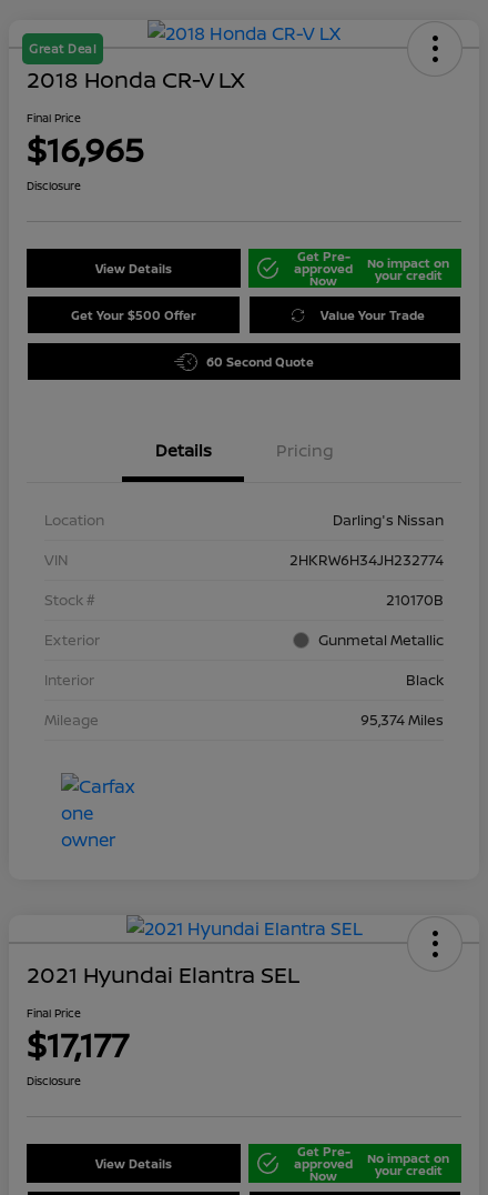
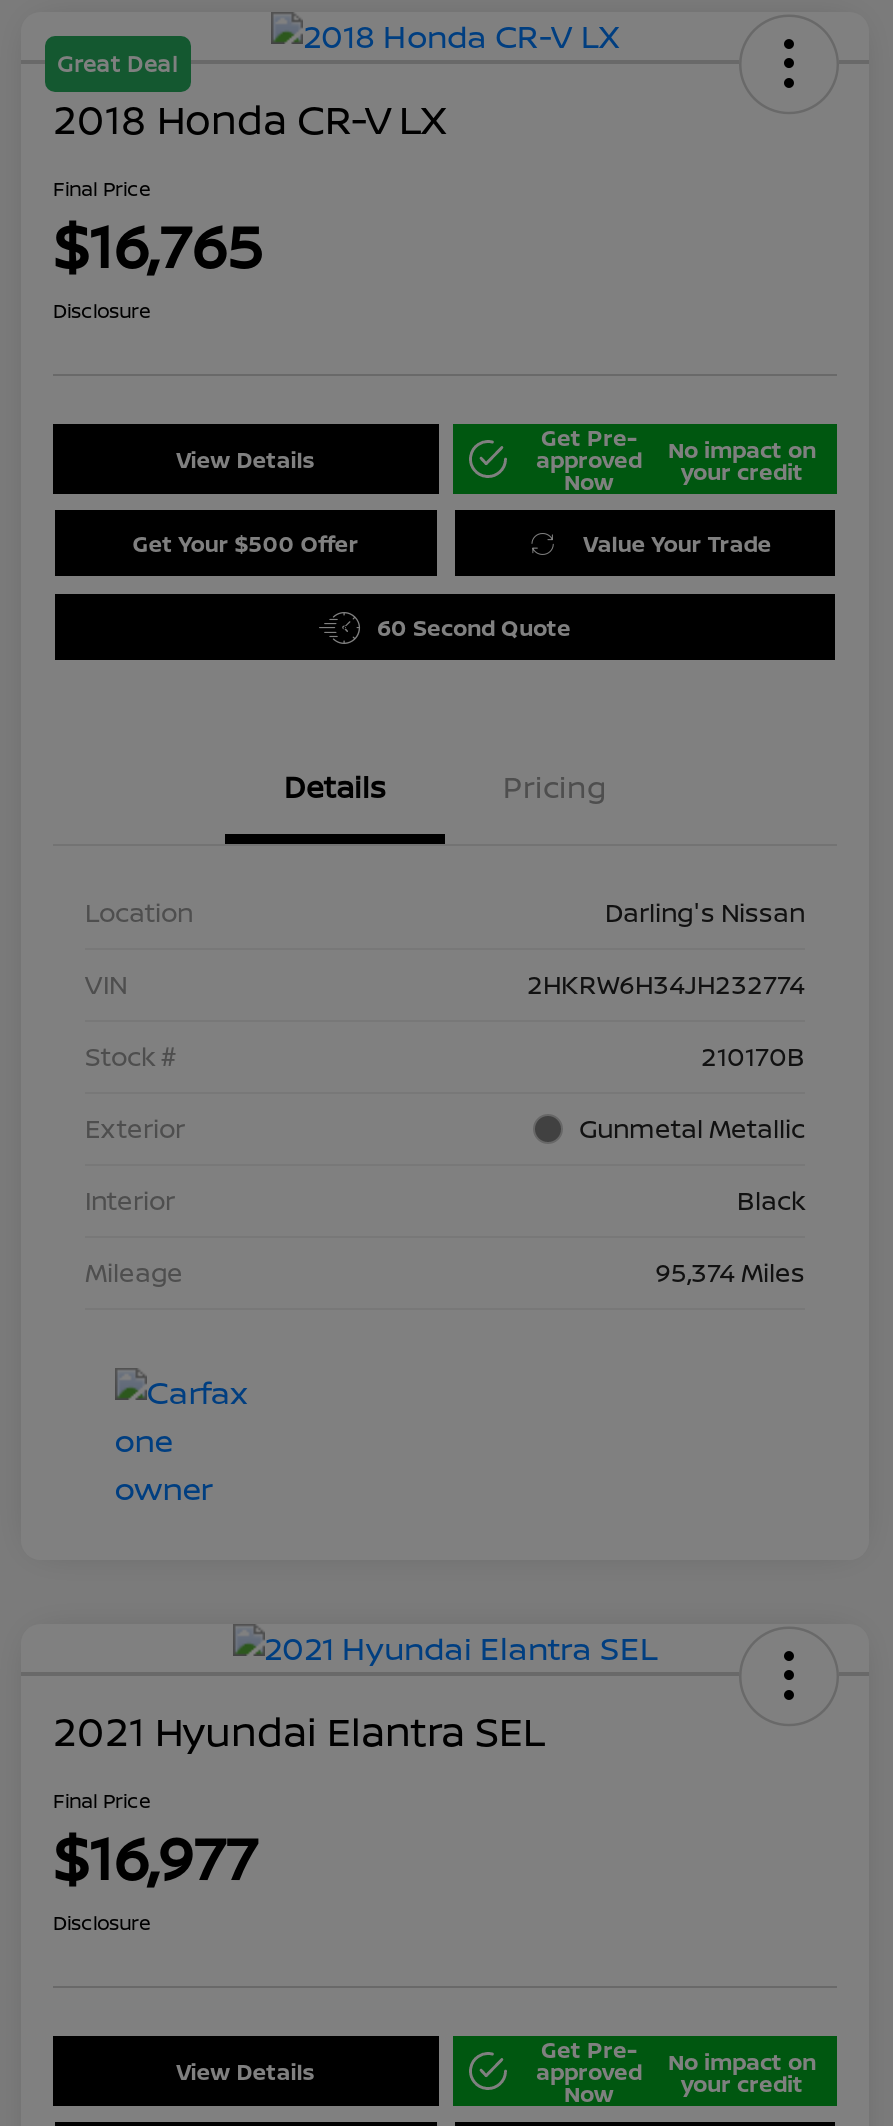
[27,127,144,172] $16,965 -> [53,204,263,286] $16,765
[27,1022,129,1068] $17,177 -> [53,1816,257,1898] $16,977

